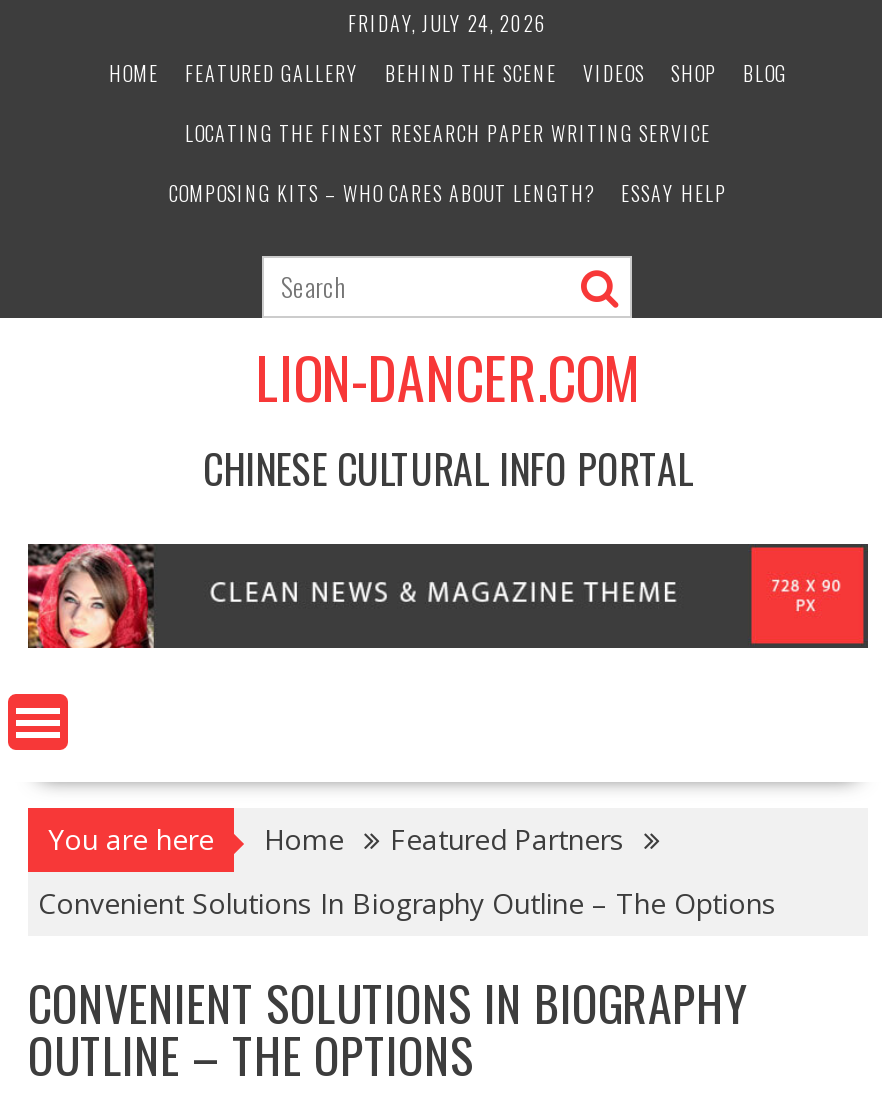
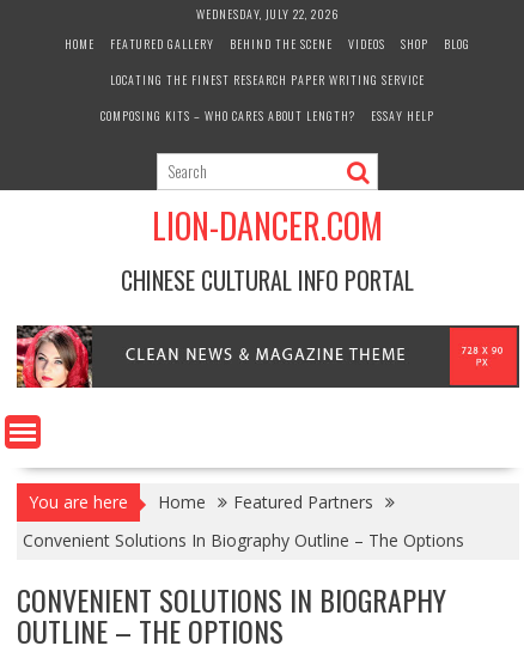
[348,8,548,38] FRIDAY, JULY 24, 2026 -> [196,5,340,23] WEDNESDAY, JULY 22, 2026

